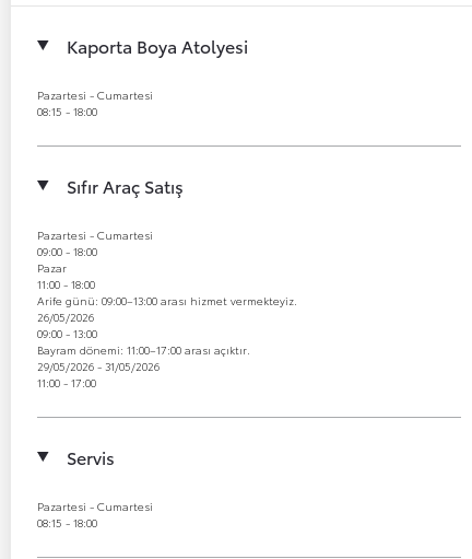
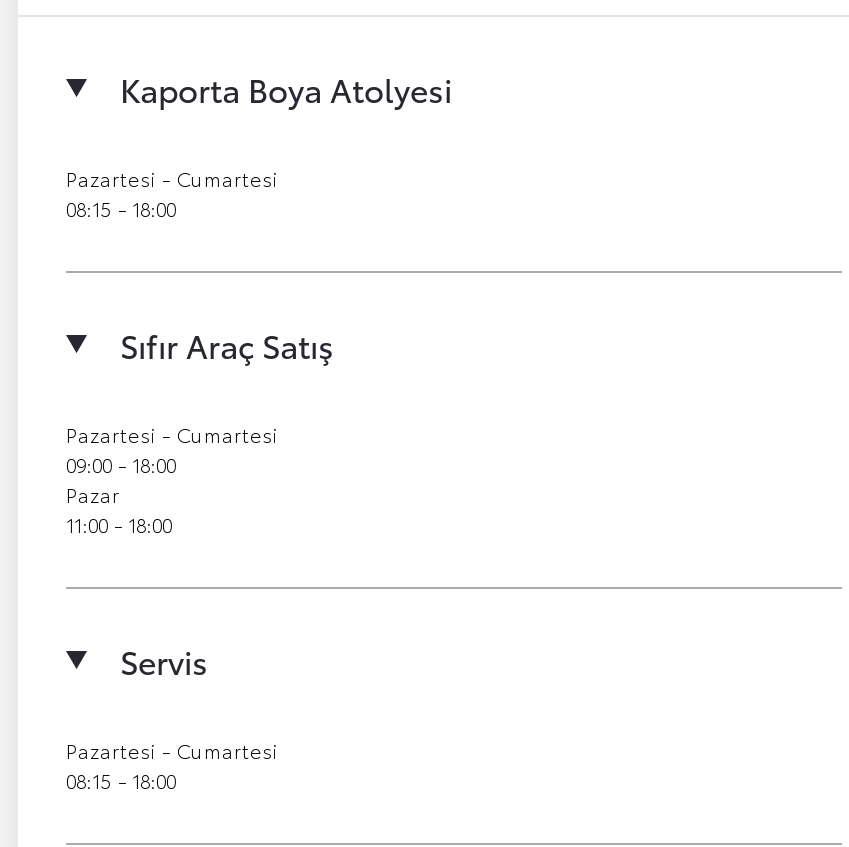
[37,292,297,391] Arife günü: 09:00–13:00 arası hizmet vermekteyiz. | 26/05/2026 | 09:00 - 13:00 | Bayram dönemi: 11:00–17:00 arası açıktır. | 29/05/2026 - 31/05/2026 | 11:00 - 17:00 -> none

